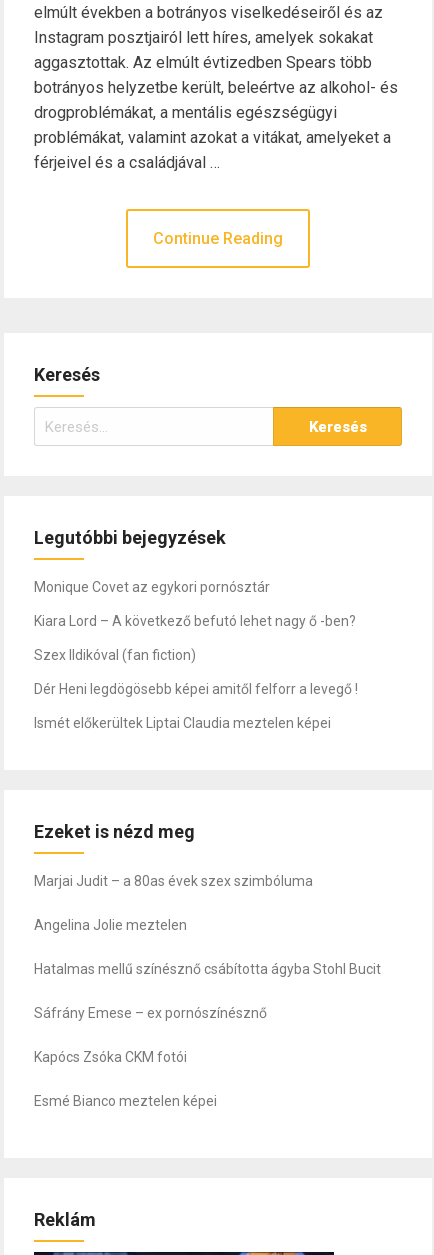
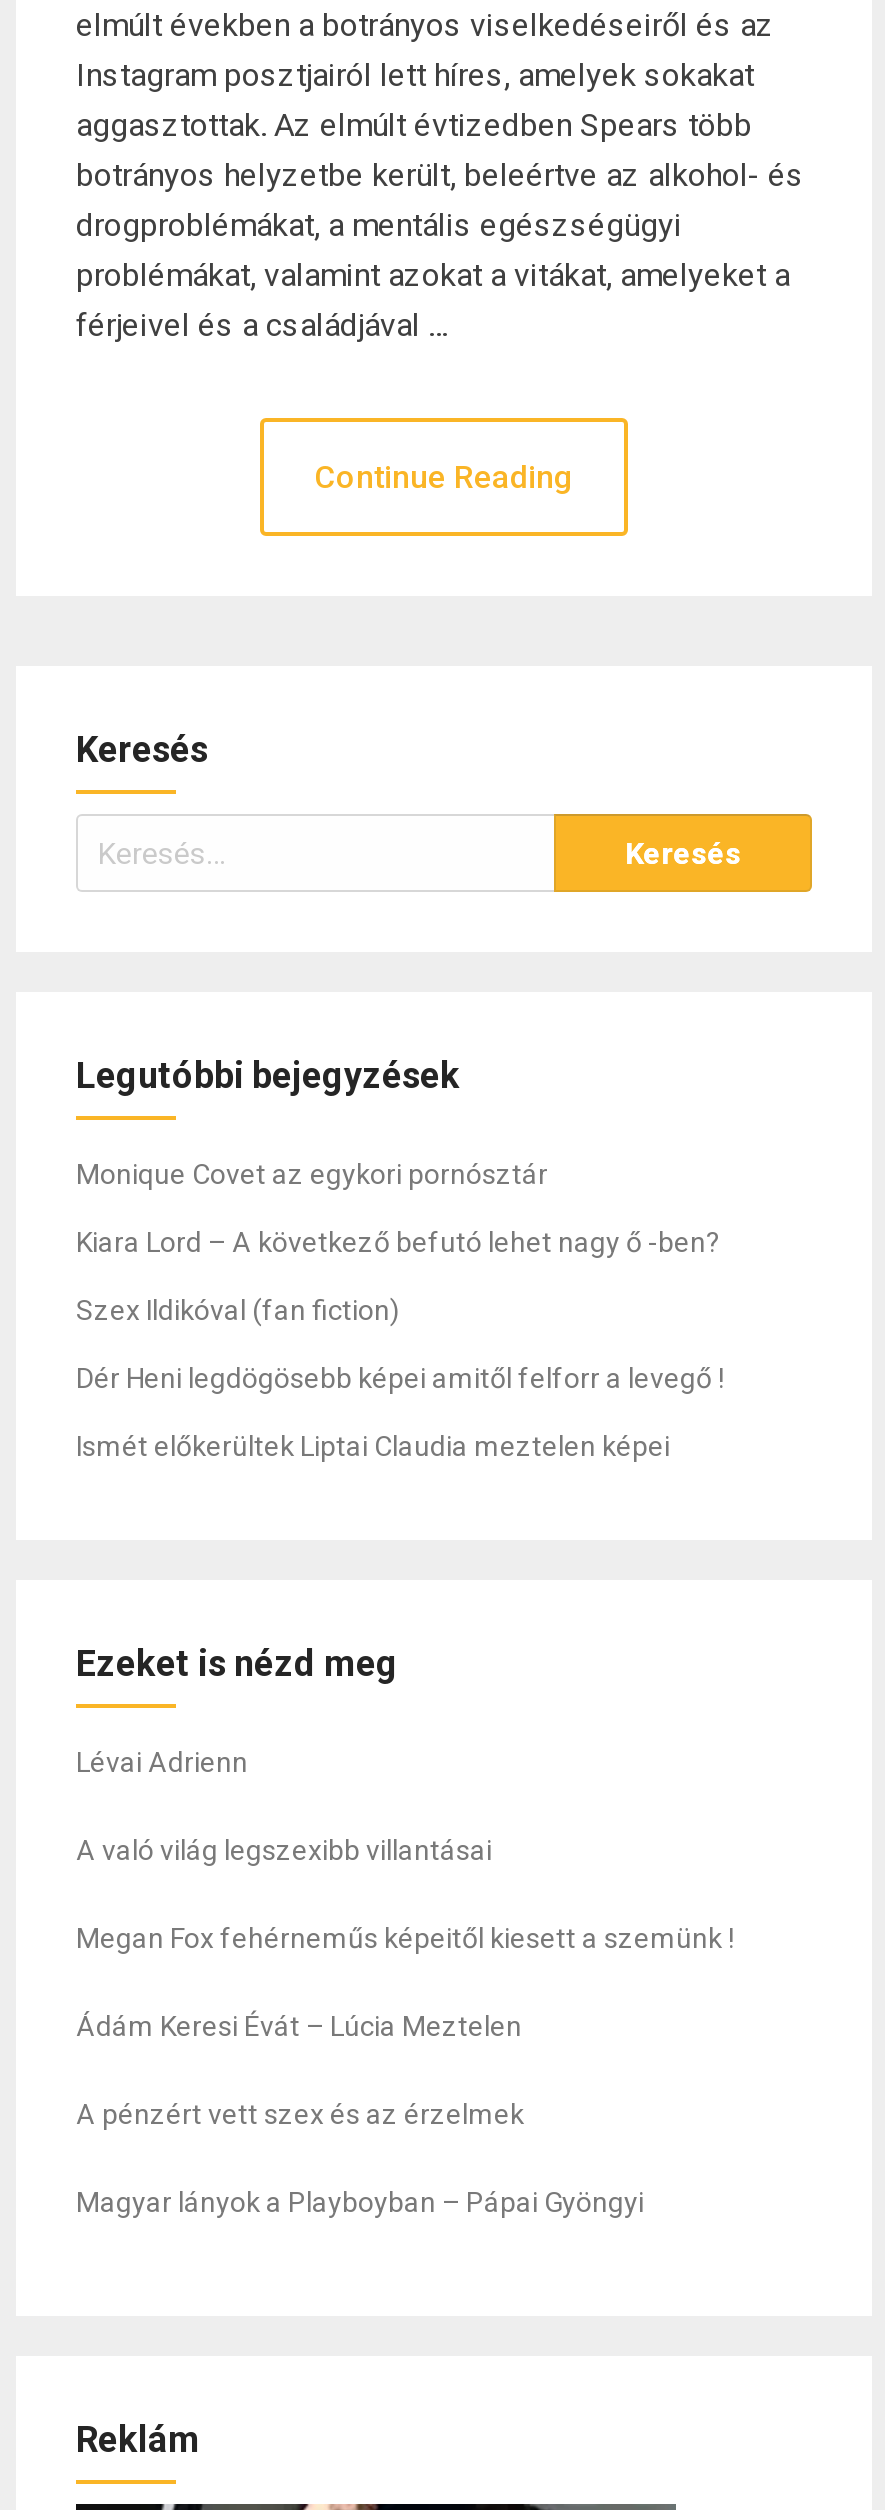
[34,873,313,889] Marjai Judit – a 80as évek szex szimbóluma -> [76,1747,248,1779] Lévai Adrienn
[34,917,187,933] Angelina Jolie meztelen -> [76,1835,492,1867] A való világ legszexibb villantásai
[34,961,381,977] Hatalmas mellű színésznő csábította ágyba Stohl Bucit -> [76,1923,734,1955] Megan Fox fehérneműs képeitől kiesett a szemünk !
[34,1005,267,1021] Sáfrány Emese – ex pornószínésznő -> [76,2011,522,2043] Ádám Keresi Évát – Lúcia Meztelen
[34,1049,187,1065] Kapócs Zsóka CKM fotói -> [76,2099,524,2131] A pénzért vett szex és az érzelmek
[34,1093,217,1109] Esmé Bianco meztelen képei -> [76,2187,644,2219] Magyar lányok a Playboyban – Pápai Gyöngyi

